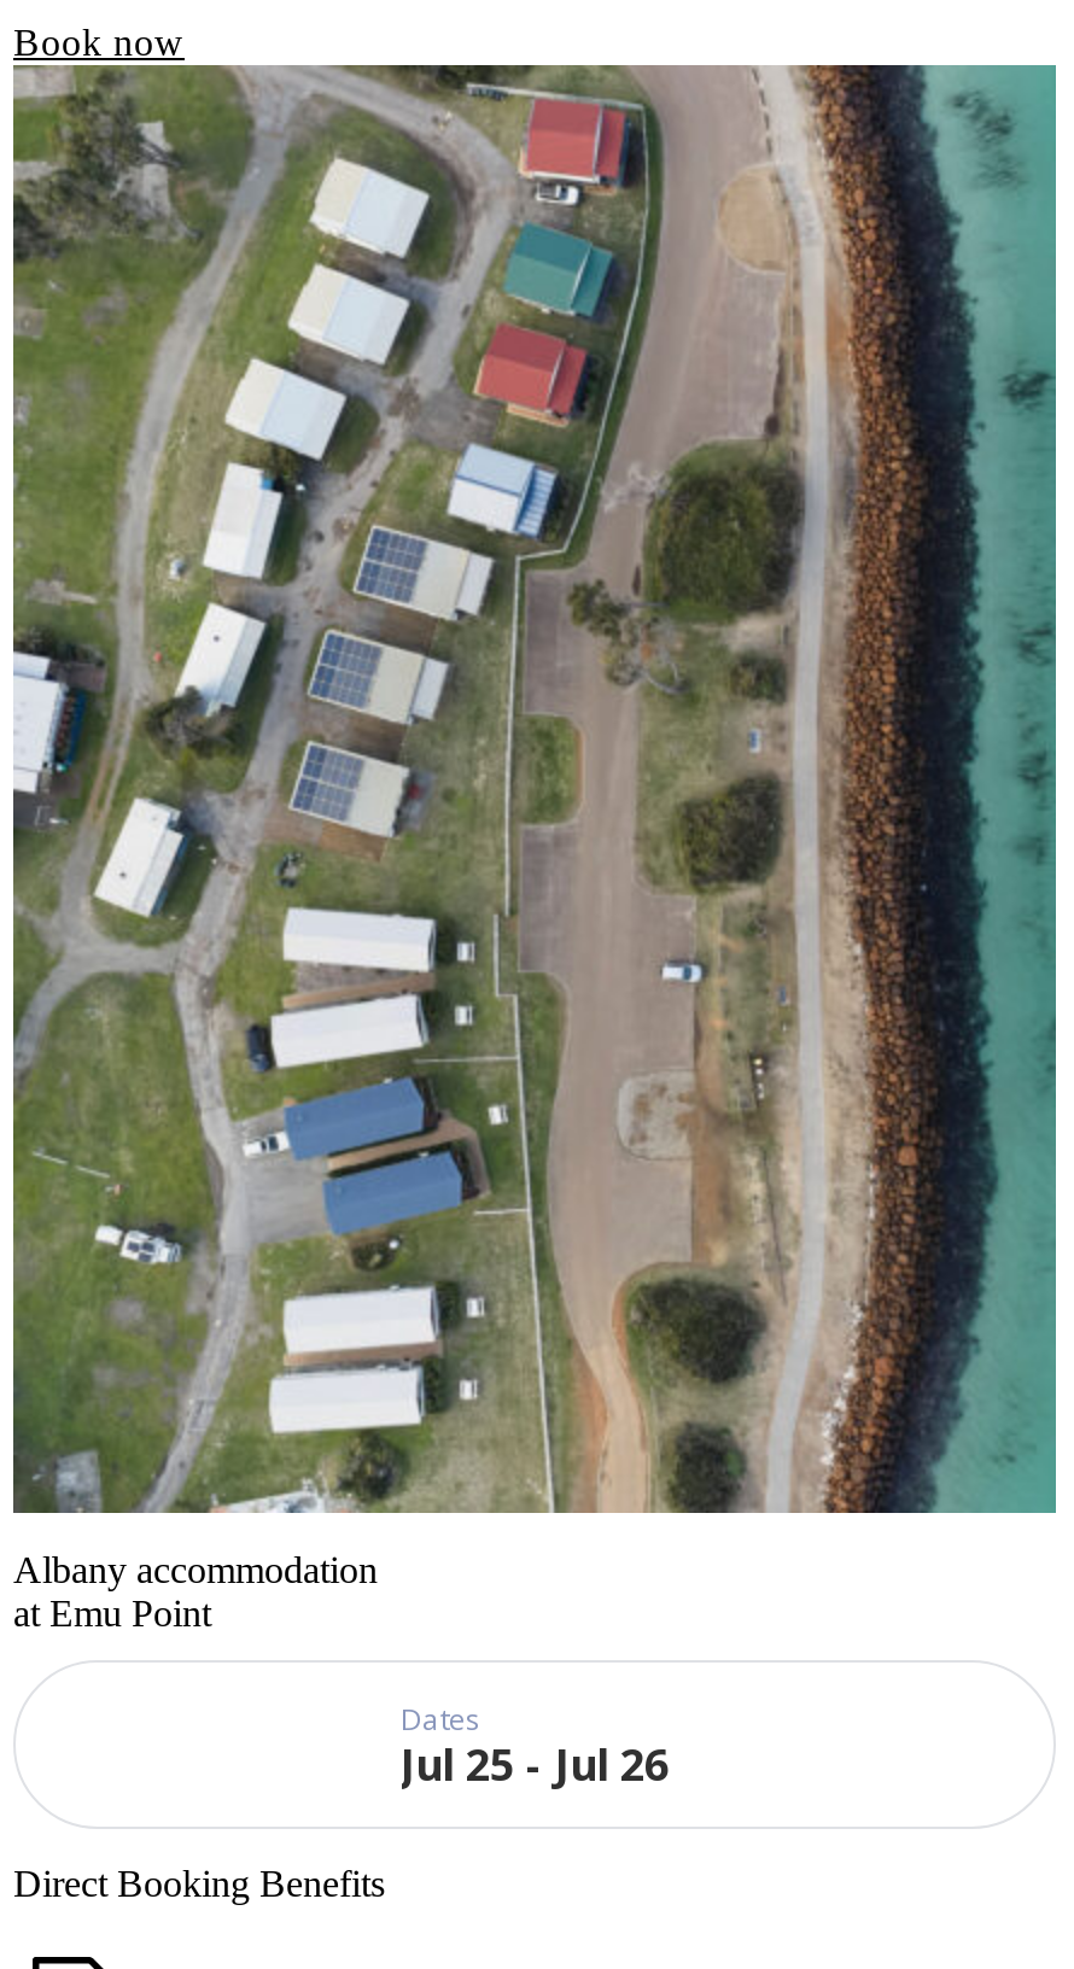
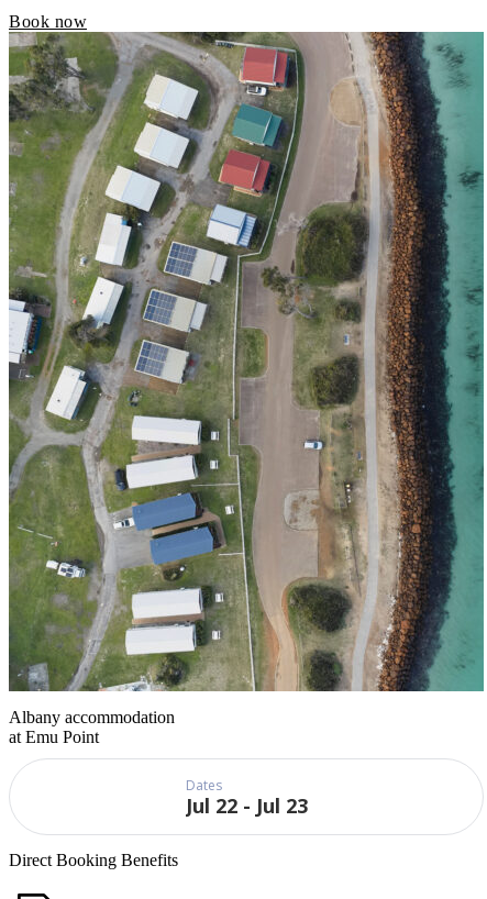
[401,1736,669,1794] Jul 25 - Jul 26 -> [185,793,307,819] Jul 22 - Jul 23

